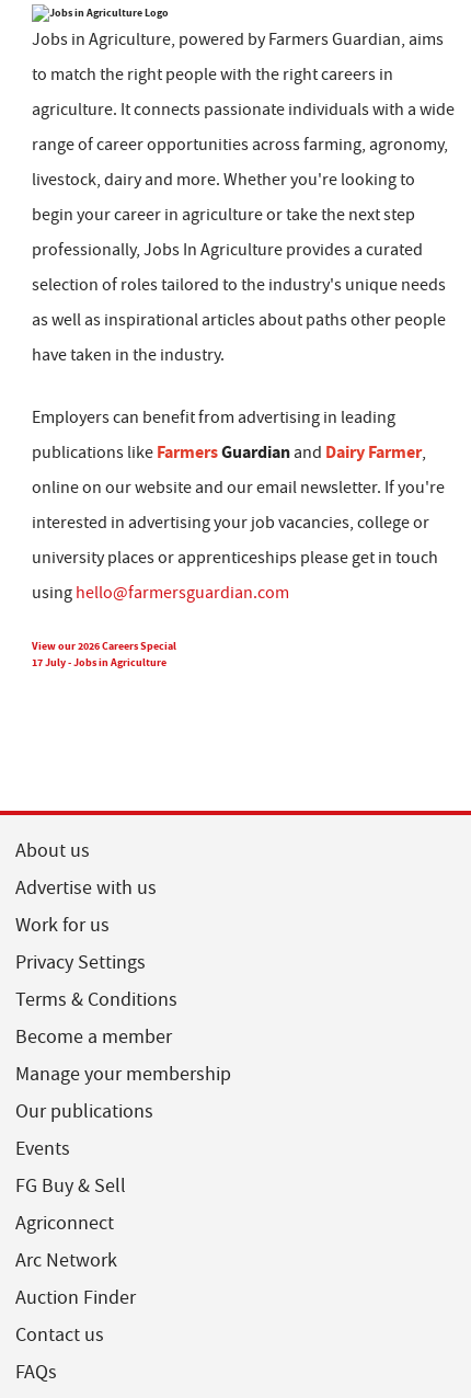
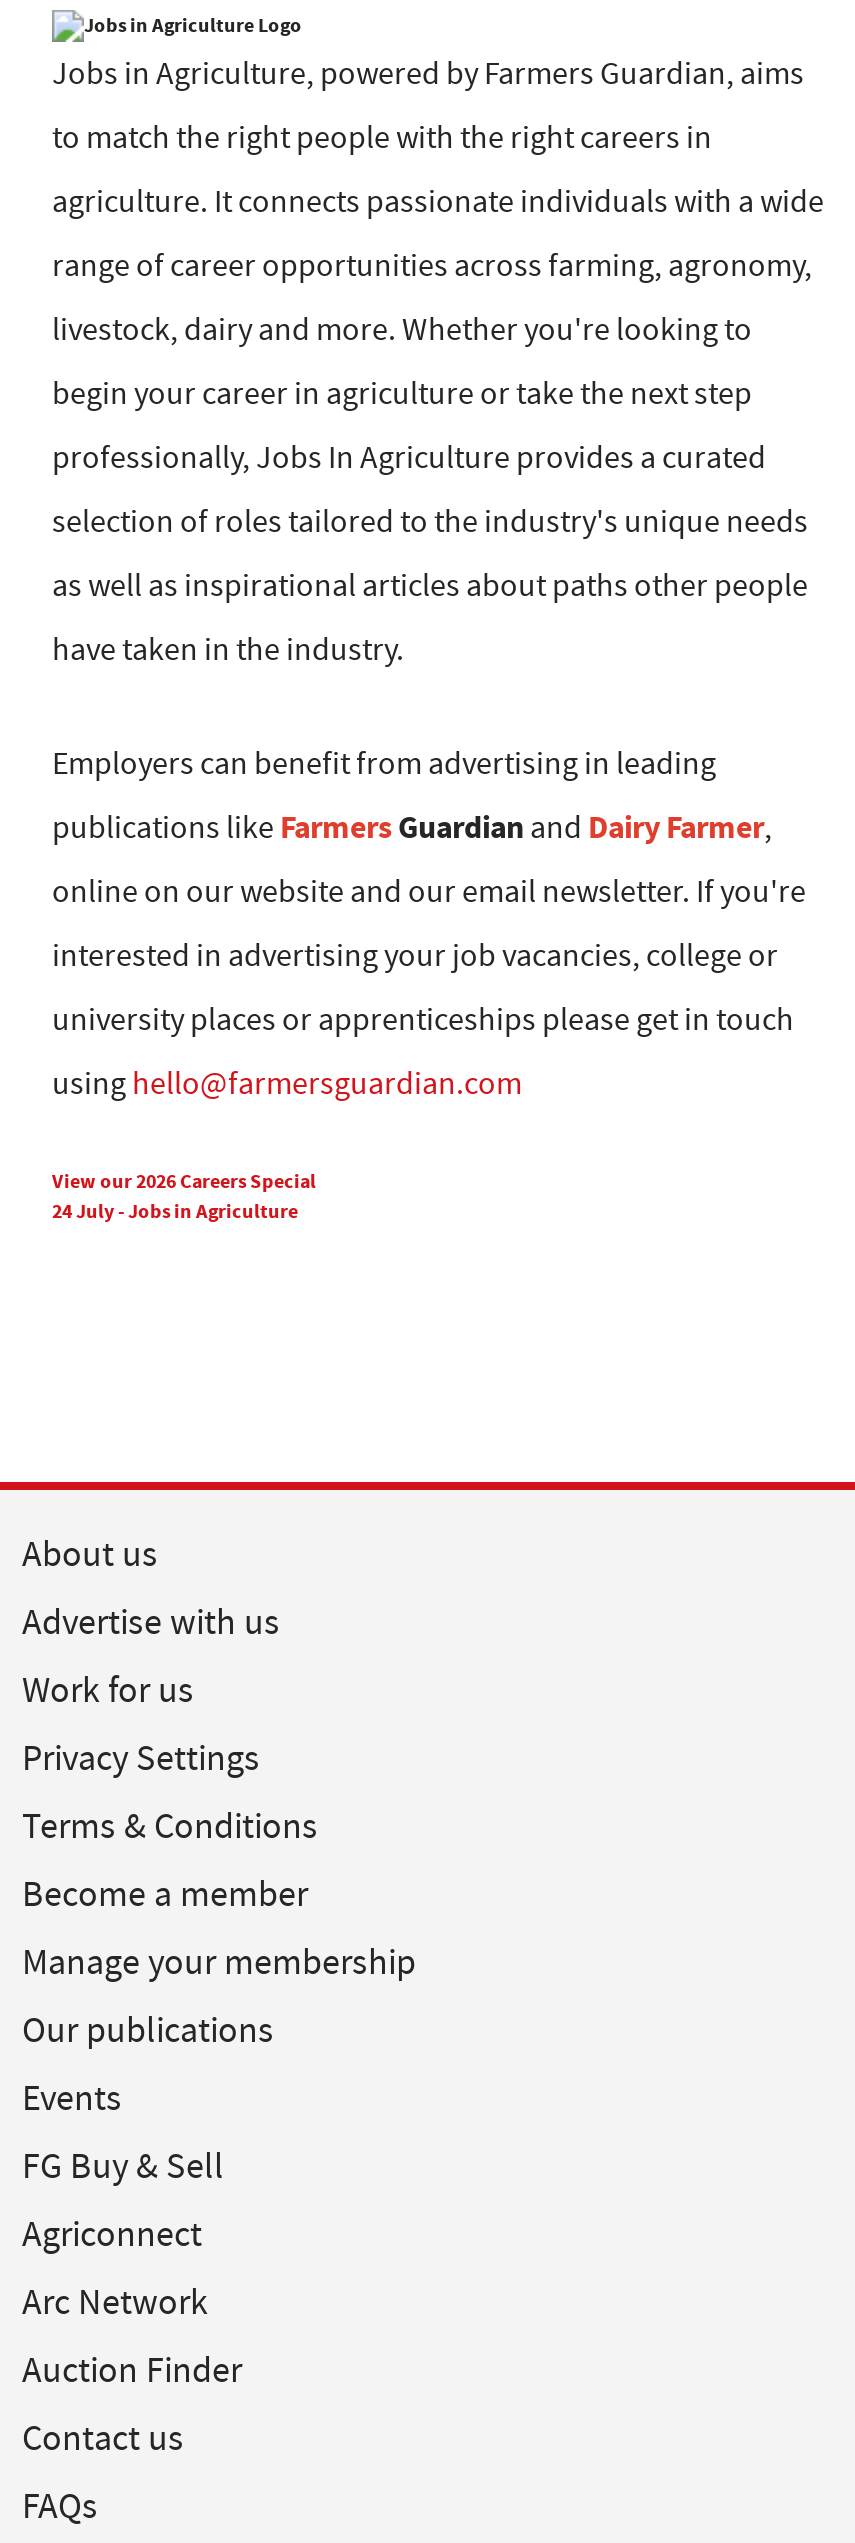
[32,655,166,669] 17 July - Jobs in Agriculture -> [52,1198,298,1224] 24 July - Jobs in Agriculture

